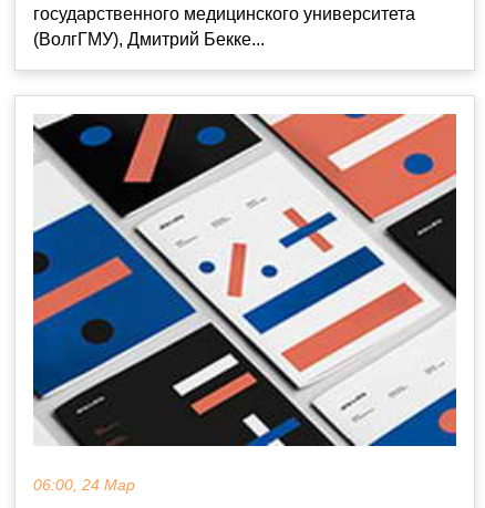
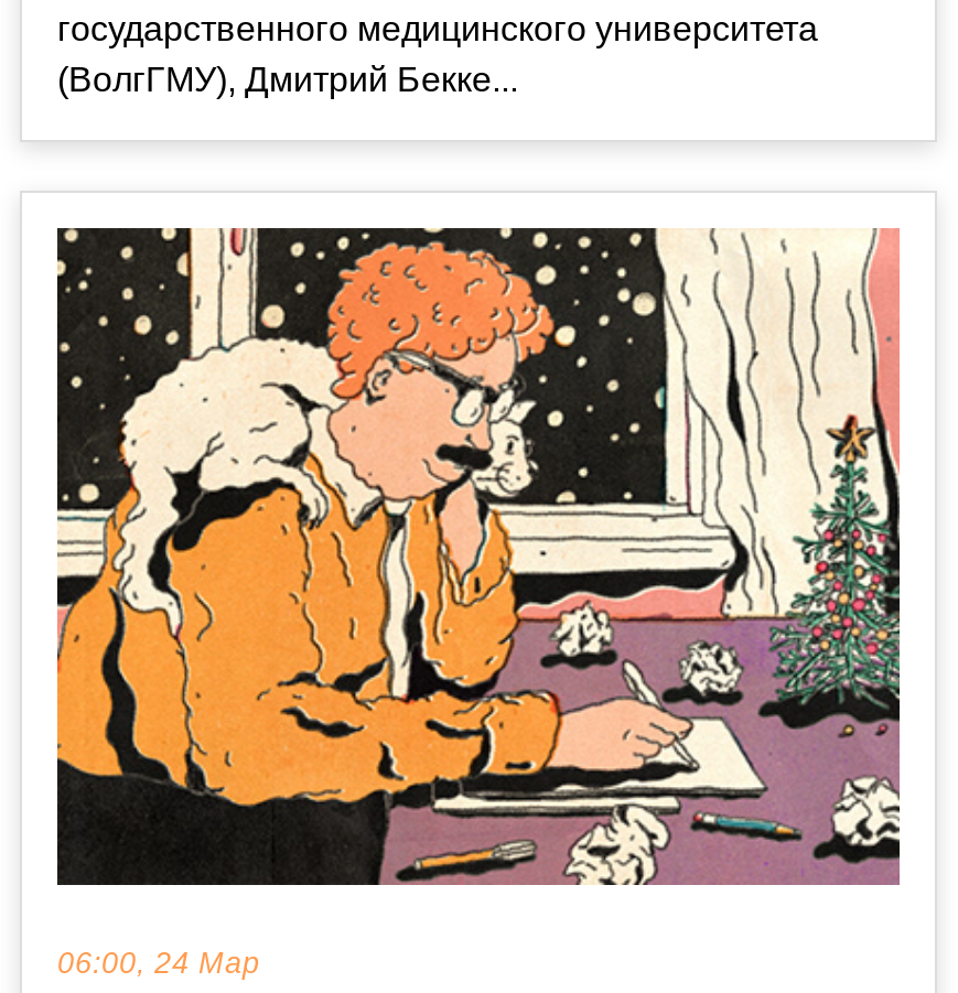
[32,113,457,447] [image] -> [55,225,902,888] [image]

